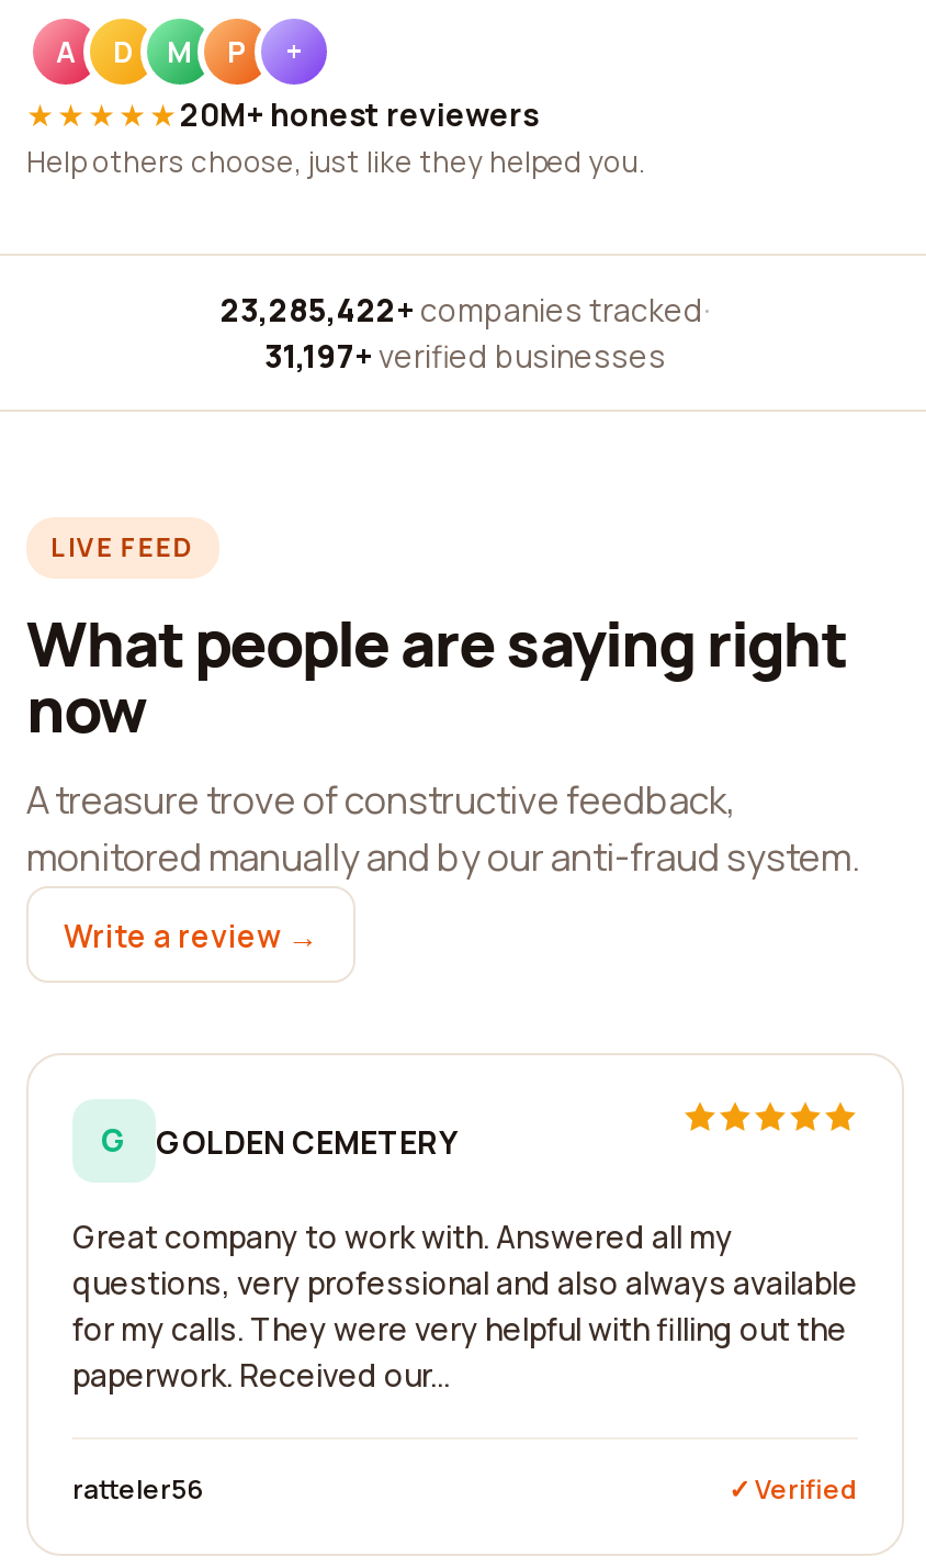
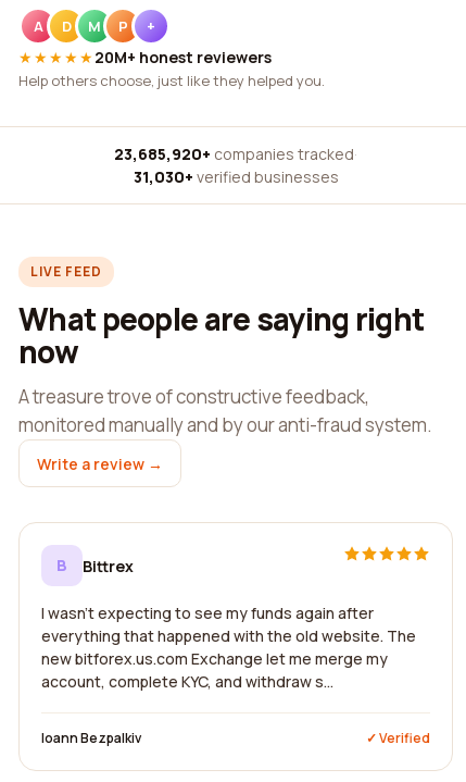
[221,289,710,331] 23,285,422+ companies tracked · -> [114,144,357,164] 23,685,920+ companies tracked ·
[264,335,666,377] 31,197+ verified businesses -> [133,166,338,187] 31,030+ verified businesses
[101,1119,456,1162] G | GOLDEN CEMETERY -> [56,555,134,576] B | Bittrex
[72,1216,858,1396] Great company to work with. Answered all my | questions, very professional and also always available | for my calls. They were very helpful with filling out the | paperwork. Received our... -> [41,603,416,692] I wasn't expecting to see my funds again after | everything that happened with the old website. The | new bitforex.us.com Exchange let me merge my | account, complete KYC, and withdraw s...
[72,1470,204,1508] ratteler56 -> [41,729,141,747] Ioann Bezpalkiv

